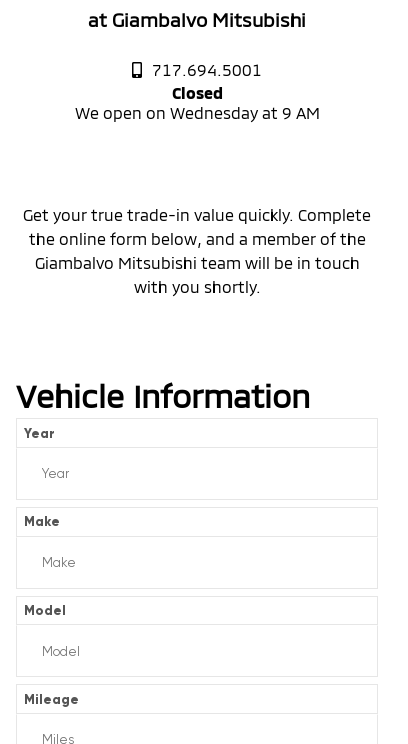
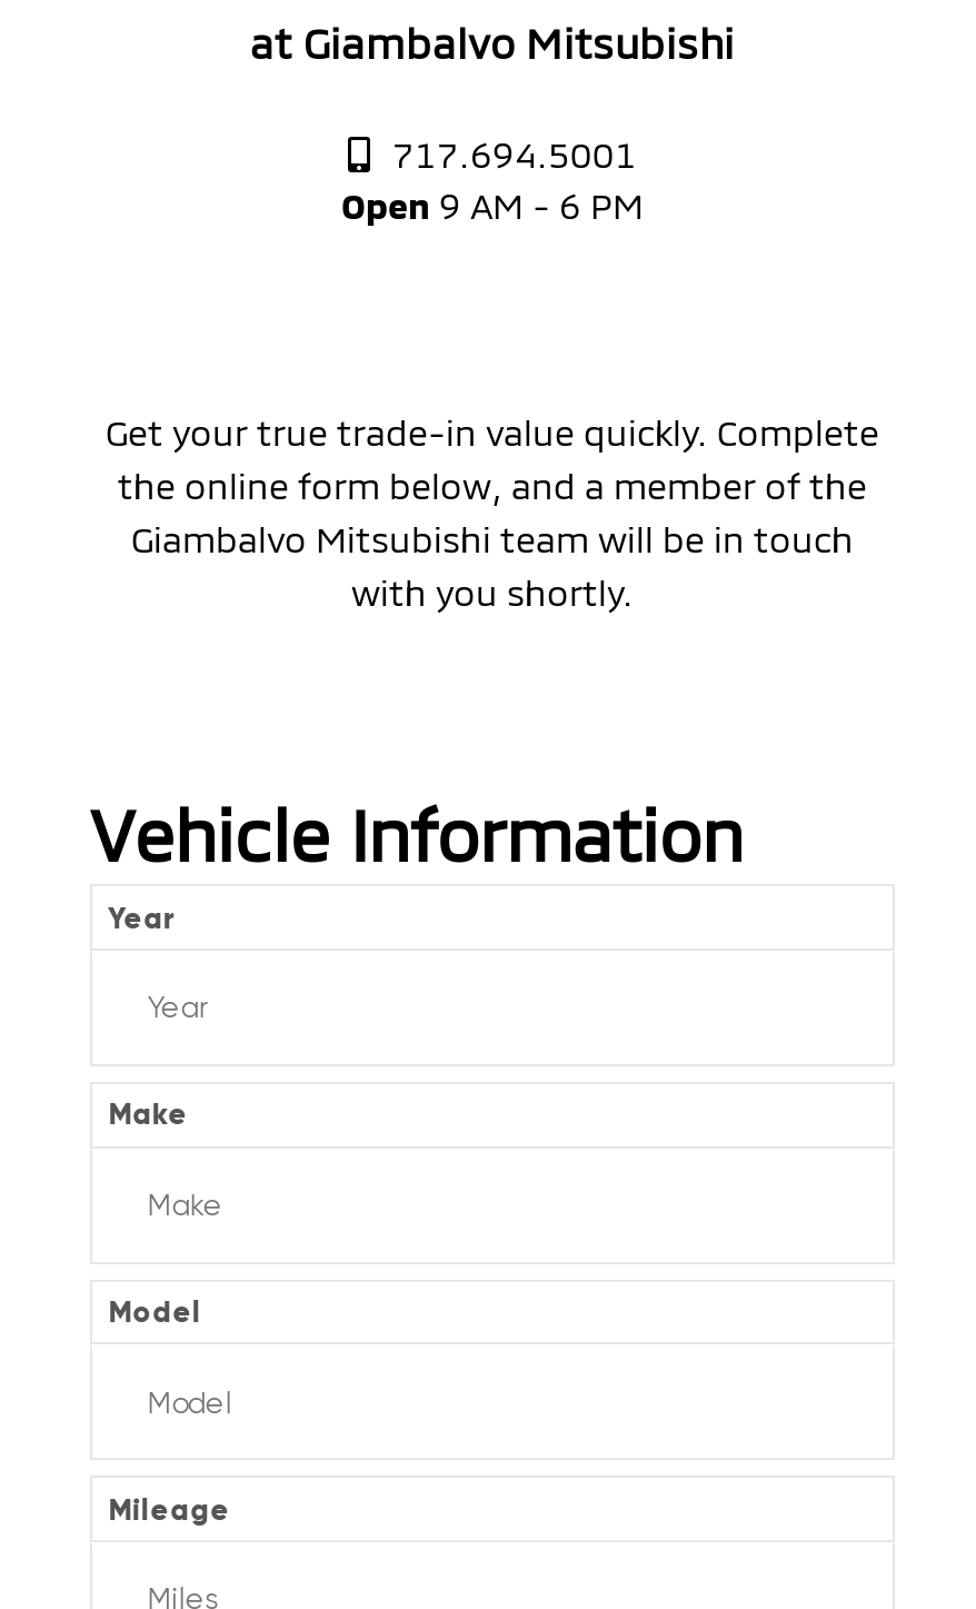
[74,83,319,122] Closed | We open on Wednesday at 9 AM -> [341,184,644,226] Open 9 AM - 6 PM

